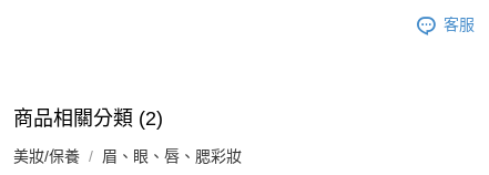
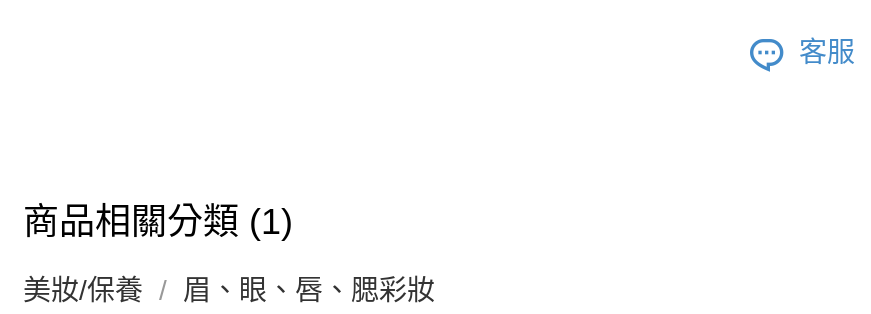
[13,107,163,129] 商品相關分類 (2) -> [23,202,293,242] 商品相關分類 (1)

